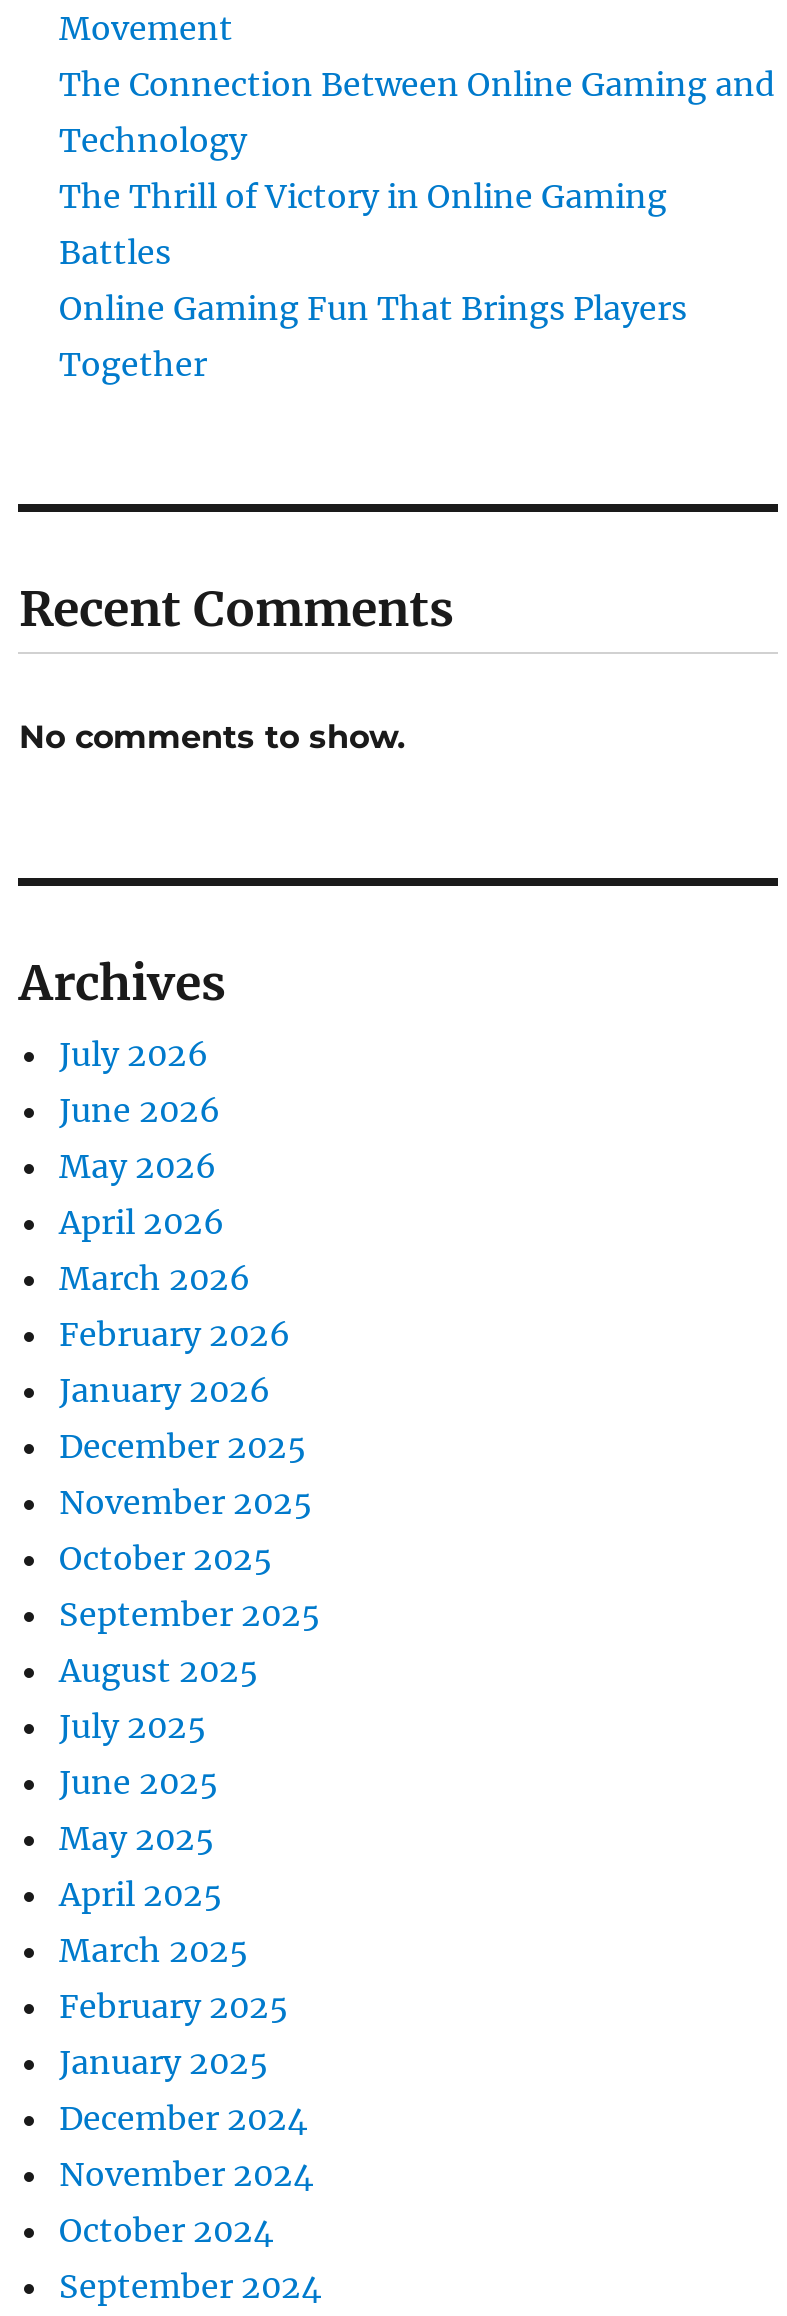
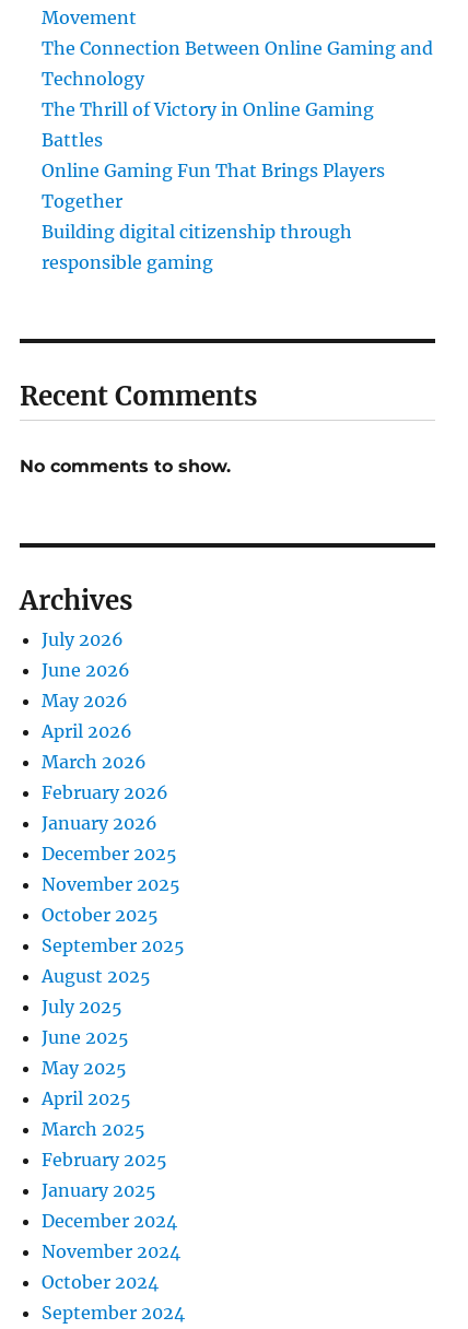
none -> [42,221,353,273] Building digital citizenship through | responsible gaming

